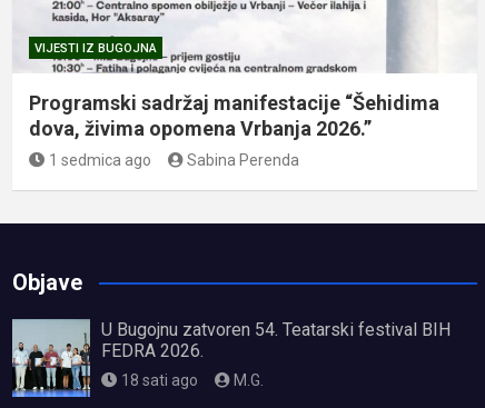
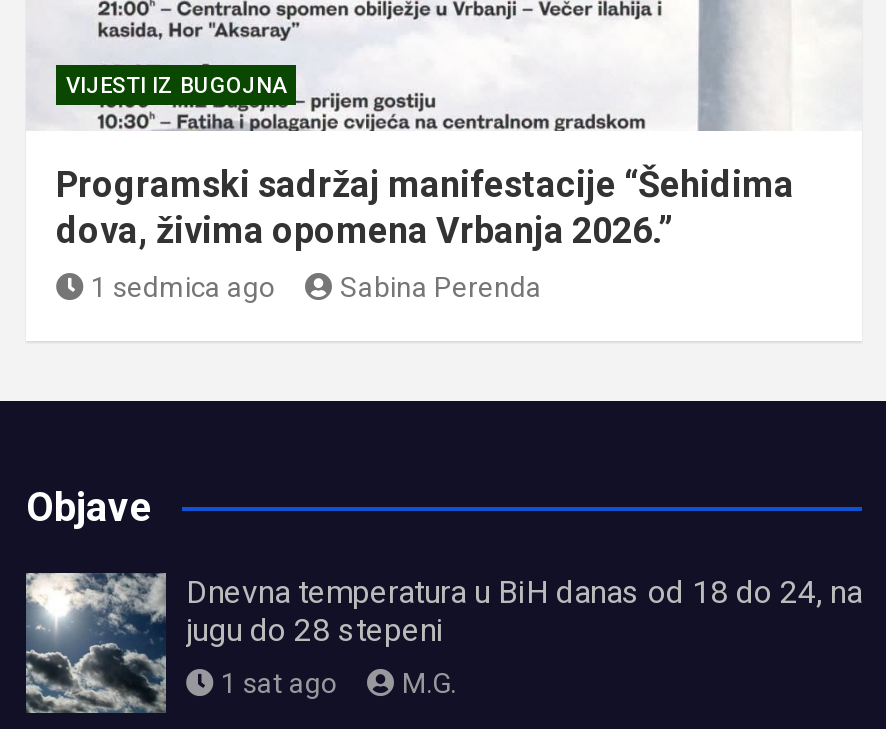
[12,319,451,398] [image] | U Bugojnu zatvoren 54. Teatarski festival BIH | FEDRA 2026. -> [24,572,862,714] [image] | Dnevna temperatura u BiH danas od 18 do 24, na | jugu do 28 stepeni
[121,371,197,389] 18 sati ago -> [221,668,337,700] 1 sat ago

